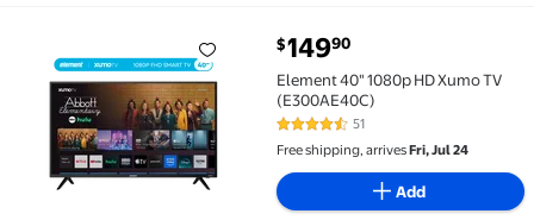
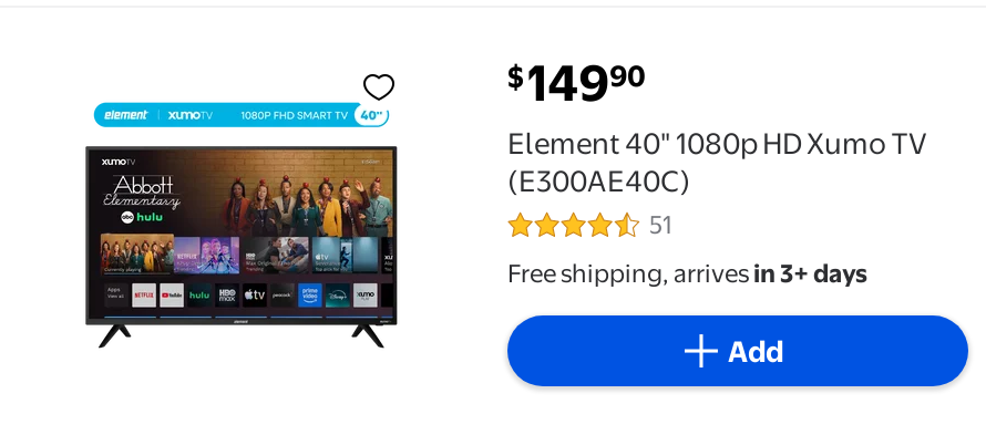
[277,142,468,158] Free shipping, arrives Fri, Jul 24 -> [507,258,869,289] Free shipping, arrives in 3+ days

